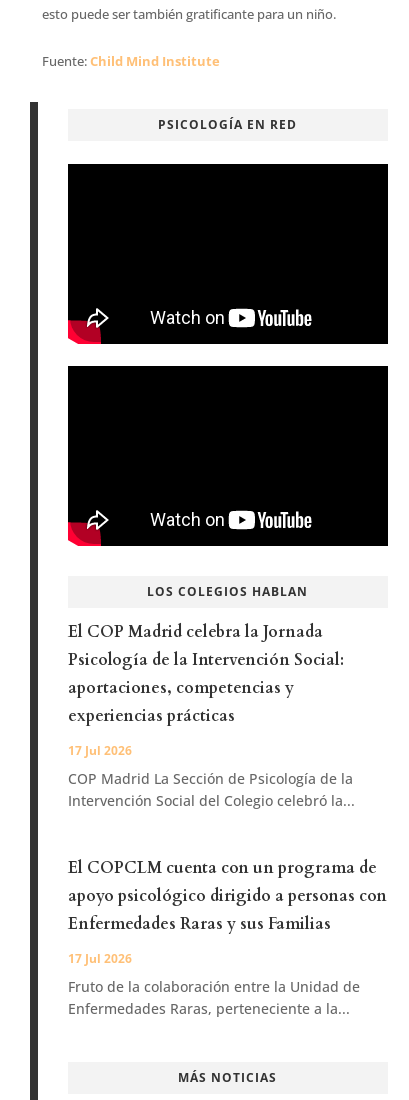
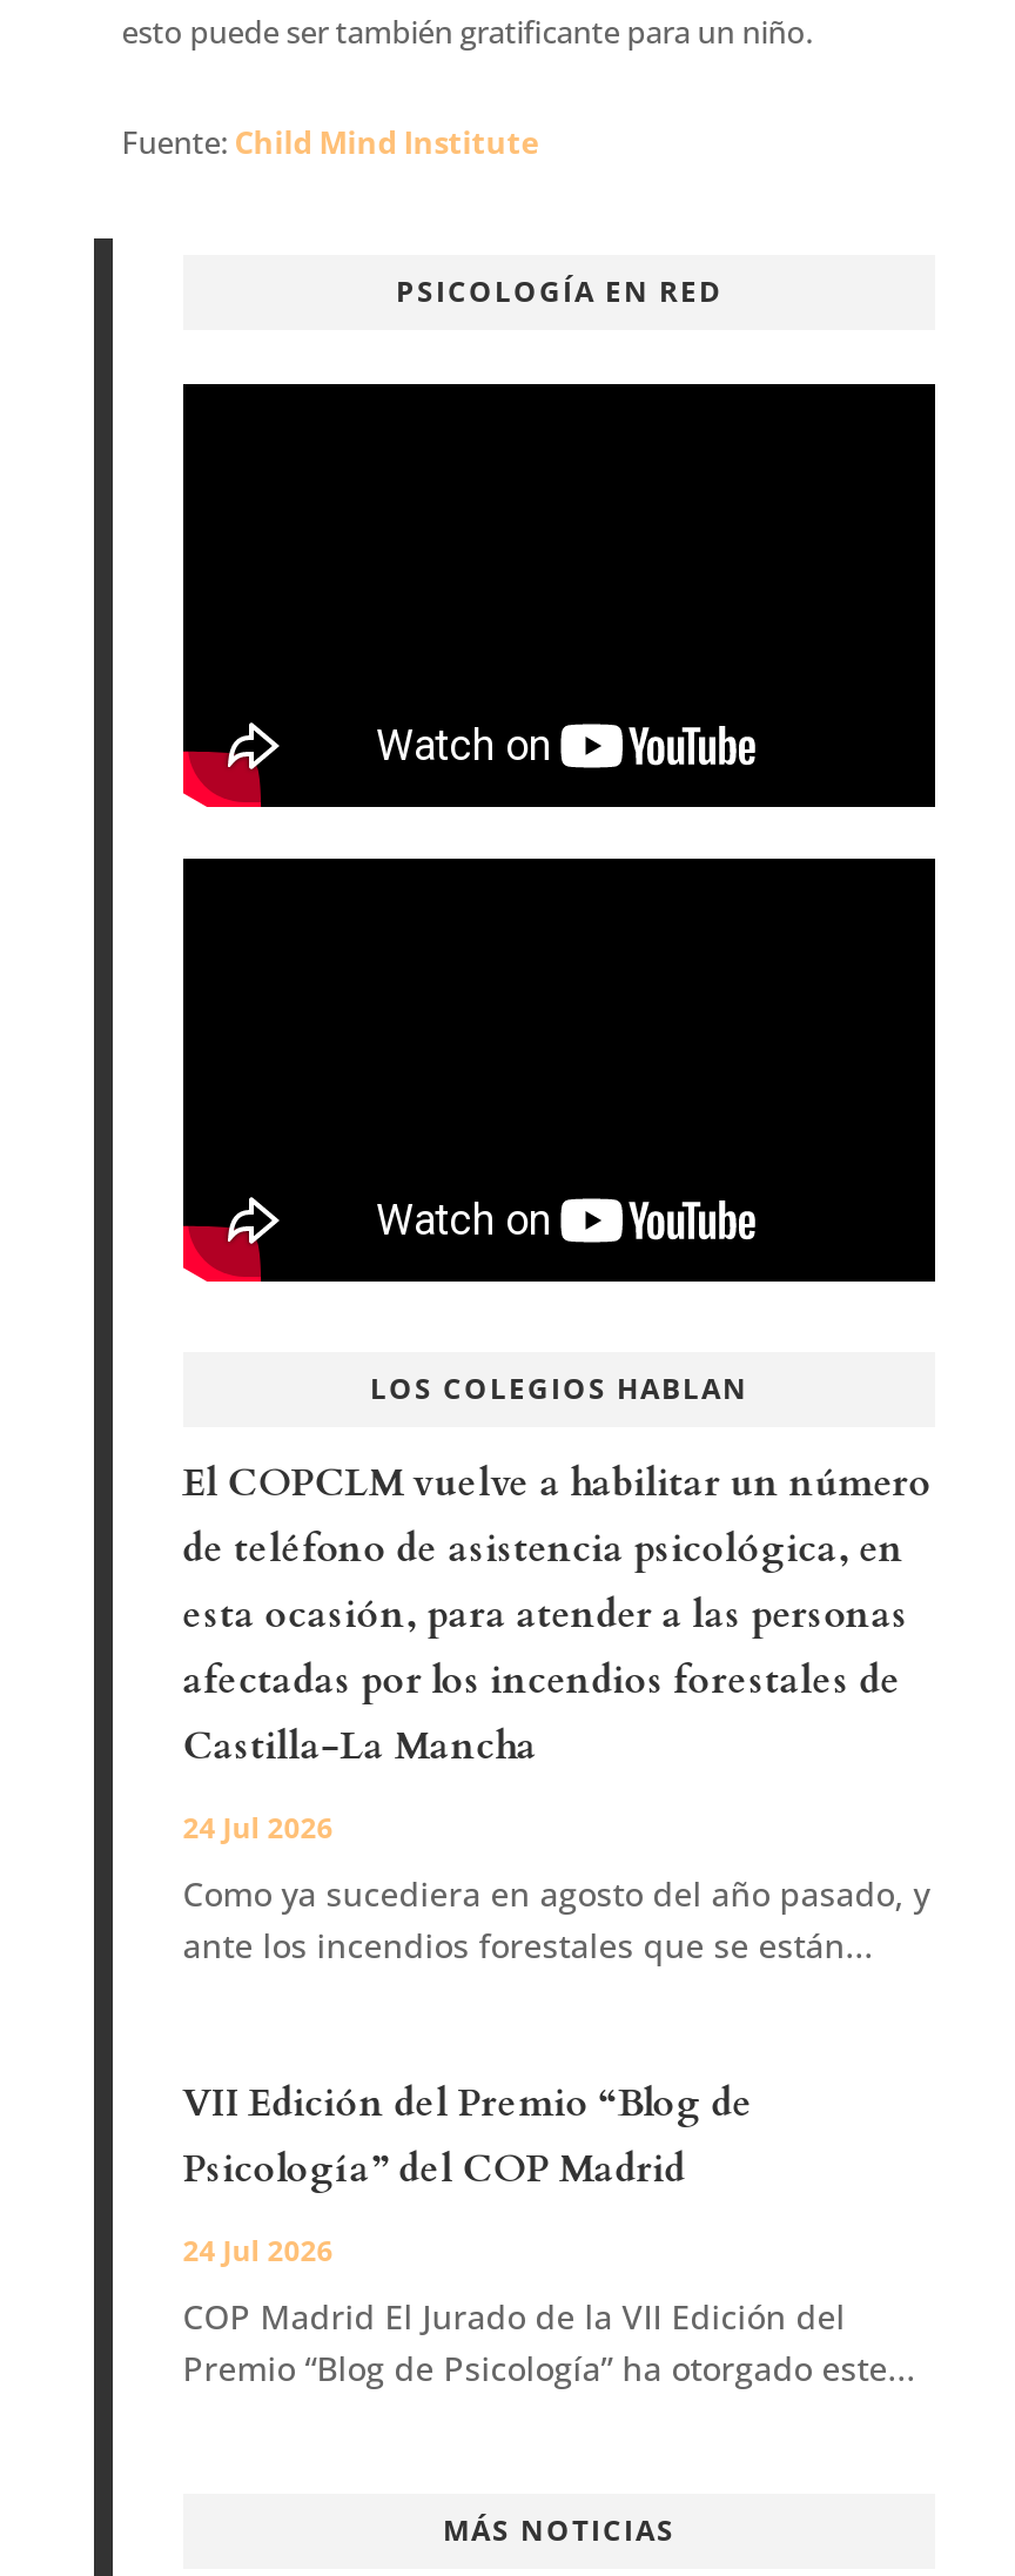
[68,621,344,727] El COP Madrid celebra la Jornada | Psicología de la Intervención Social: | aportaciones, competencias y | experiencias prácticas -> [183,1459,932,1773] El COPCLM vuelve a habilitar un número | de teléfono de asistencia psicológica, en | esta ocasión, para atender a las personas | afectadas por los incendios forestales de | Castilla-La Mancha
[68,742,132,759] 17 Jul 2026 -> [183,1809,333,1849] 24 Jul 2026
[68,769,355,810] COP Madrid La Sección de Psicología de la | Intervención Social del Colegio celebró la... -> [183,1872,930,1968] Como ya sucediera en agosto del año pasado, y | ante los incendios forestales que se están...
[68,857,387,935] El COPCLM cuenta con un programa de | apoyo psicológico dirigido a personas con | Enfermedades Raras y sus Familias -> [183,2079,754,2196] VII Edición del Premio “Blog de | Psicología” del COP Madrid
[68,950,132,967] 17 Jul 2026 -> [183,2232,333,2272] 24 Jul 2026
[68,977,360,1018] Fruto de la colaboración entre la Unidad de | Enfermedades Raras, perteneciente a la... -> [183,2295,916,2391] COP Madrid El Jurado de la VII Edición del | Premio “Blog de Psicología” ha otorgado este...

